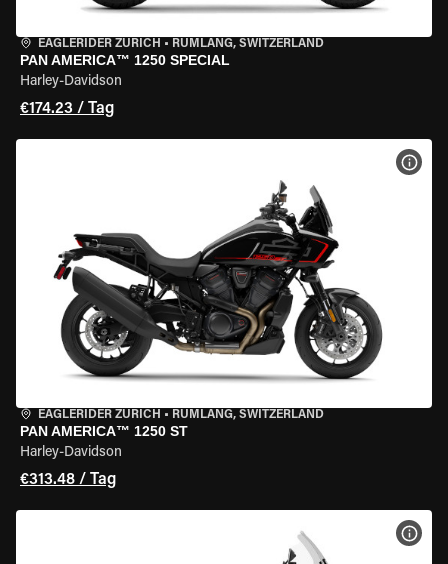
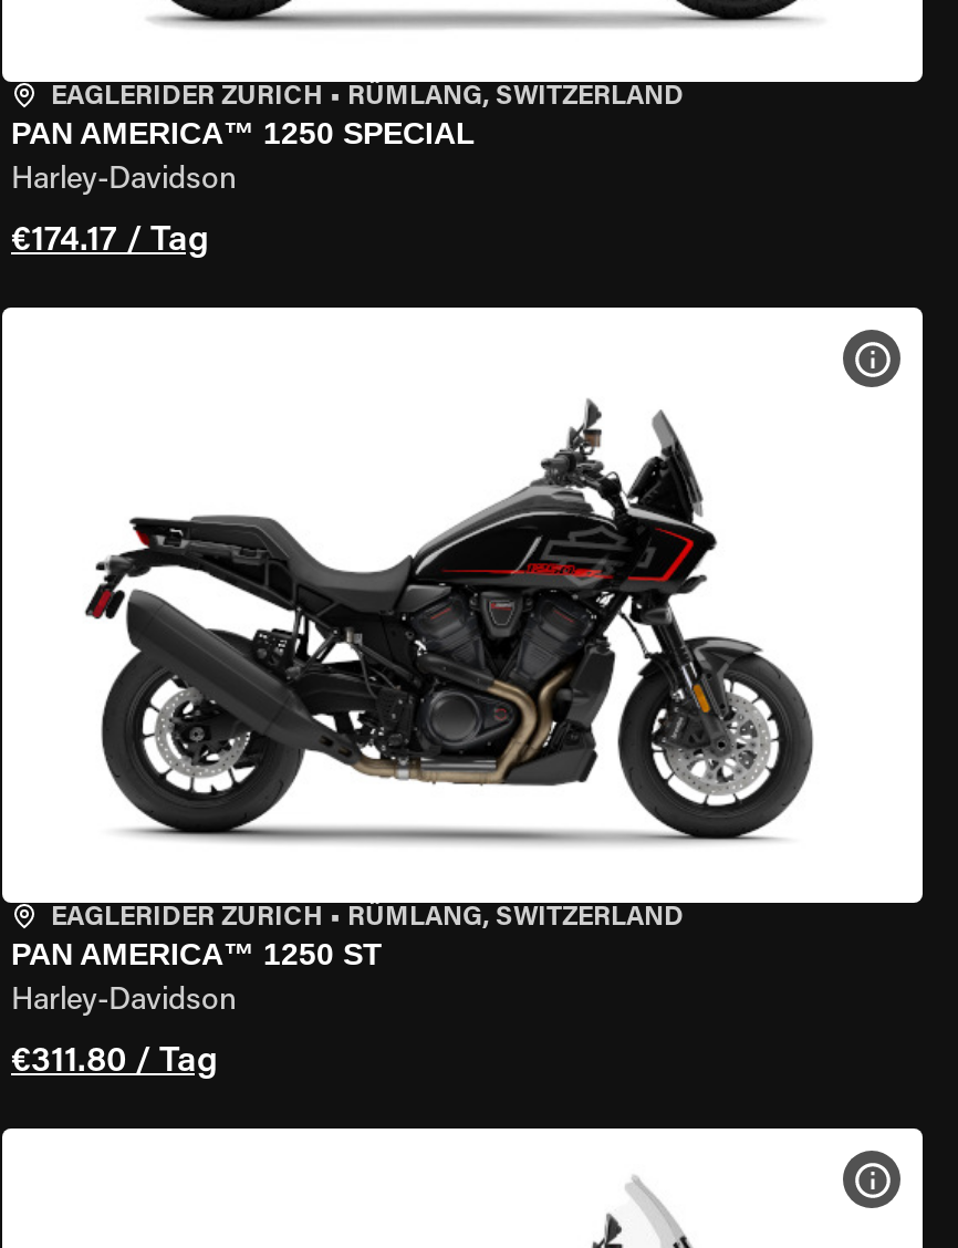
[20,101,114,117] €174.23 / Tag -> [11,223,208,259] €174.17 / Tag
[20,472,116,488] €313.48 / Tag -> [11,1044,217,1080] €311.80 / Tag

